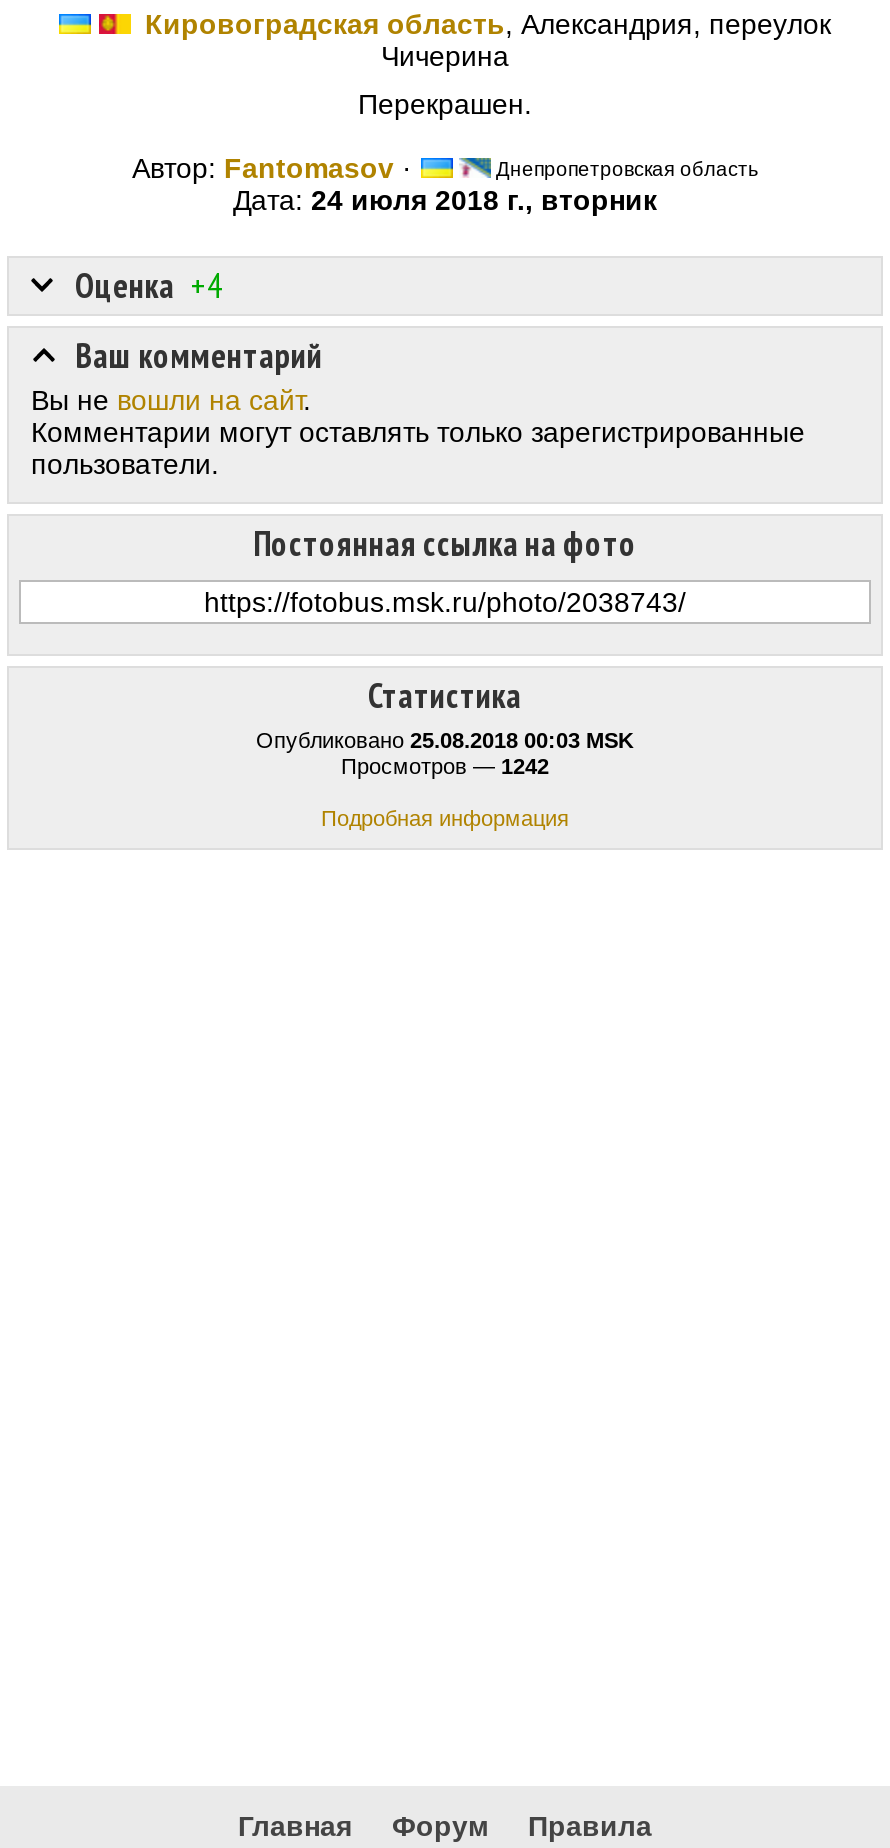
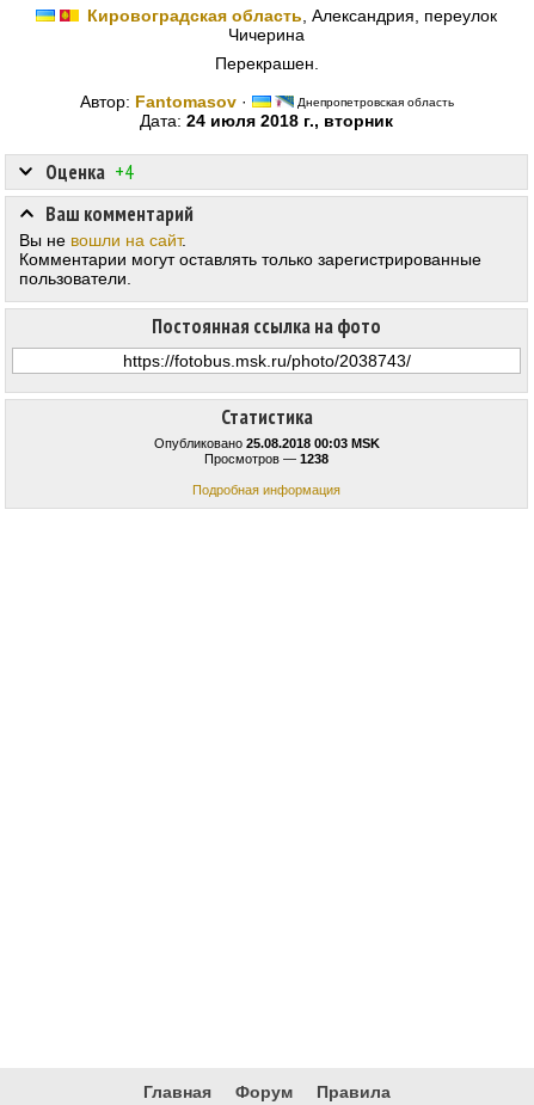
[341,754,549,778] Просмотров — 1242 -> [204,452,329,466] Просмотров — 1238

